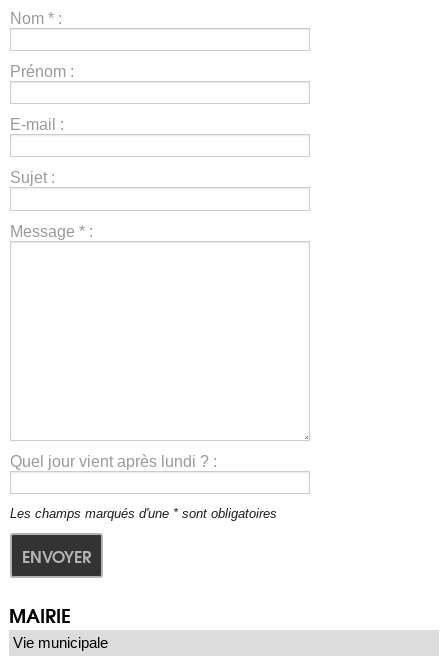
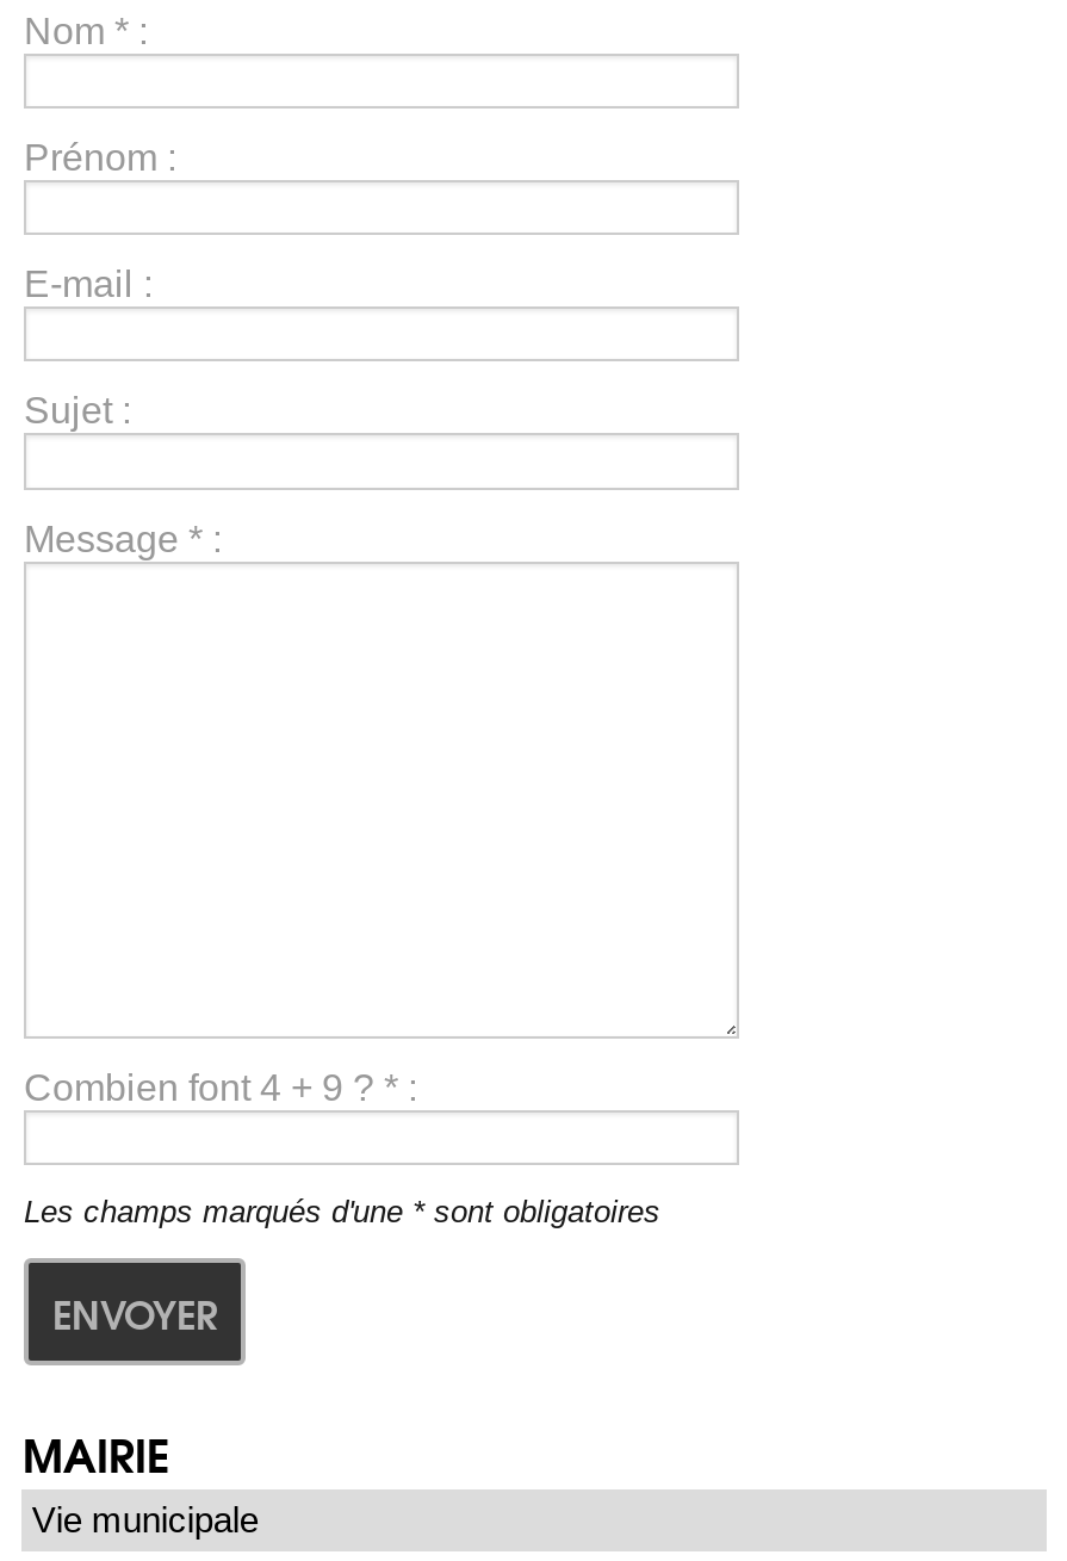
[10,452,217,469] Quel jour vient après lundi ? : -> [24,1066,417,1107] Combien font 4 + 9 ? * :

